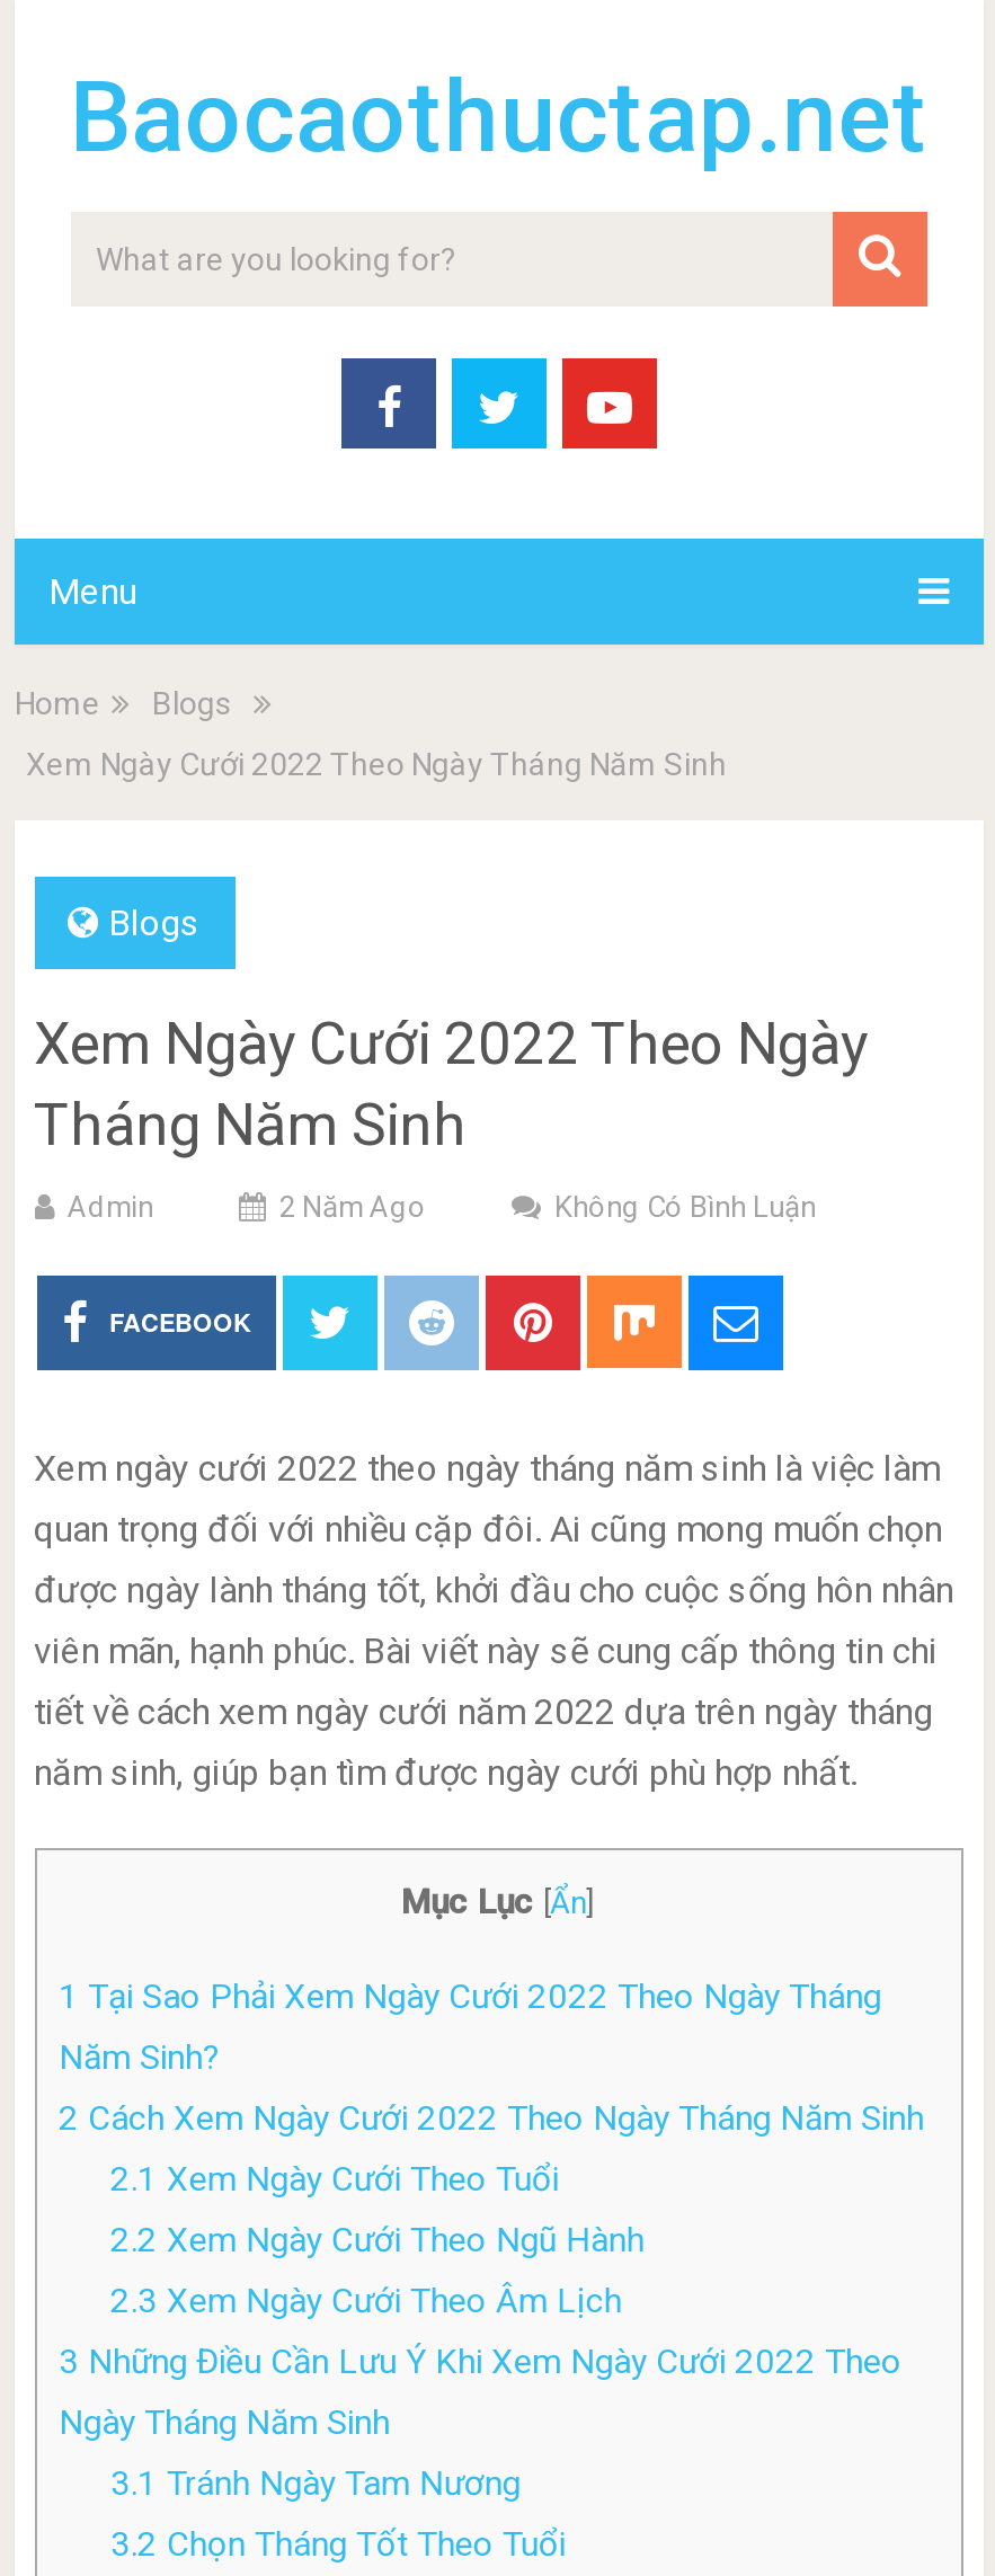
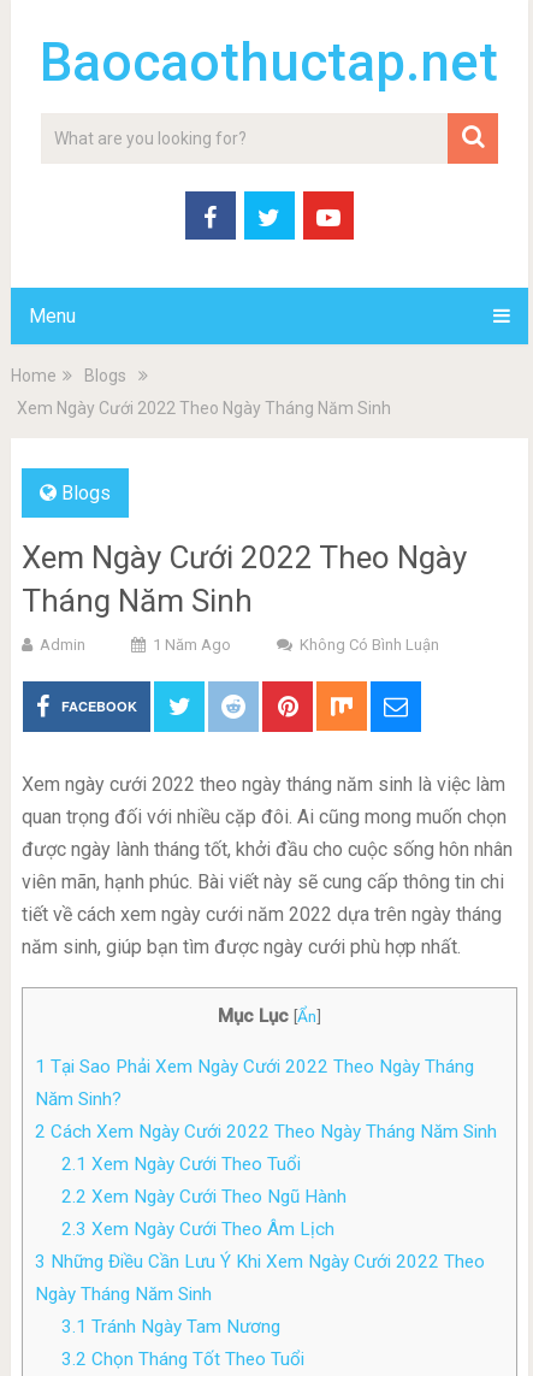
[279,1190,426,1224] 2 Năm Ago -> [152,636,230,654] 1 Năm Ago

